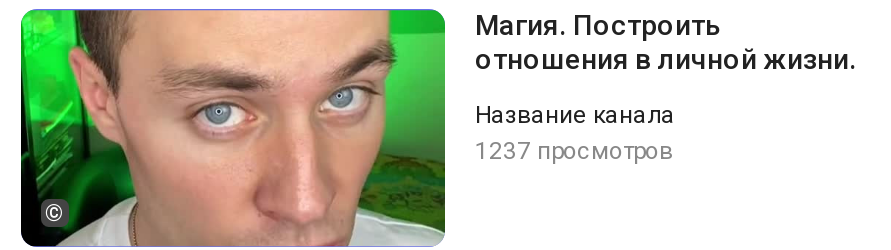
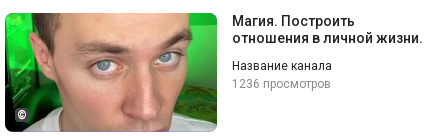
[475,138,673,166] 1237 просмотров -> [232,77,331,91] 1236 просмотров

